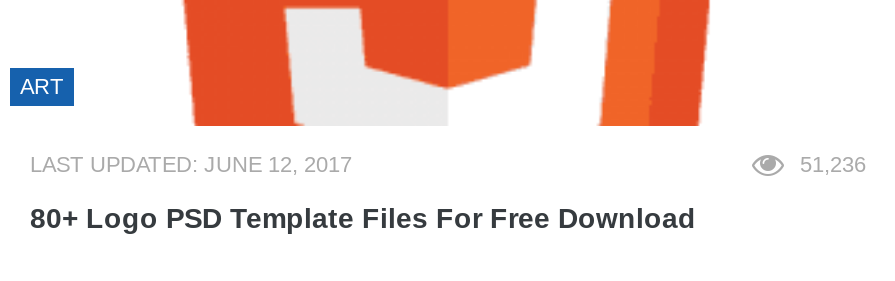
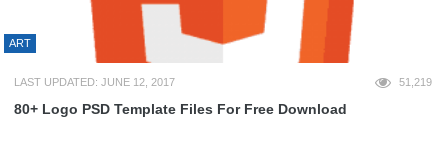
[794,152,866,176] 51,236 -> [396,76,432,88] 51,219

